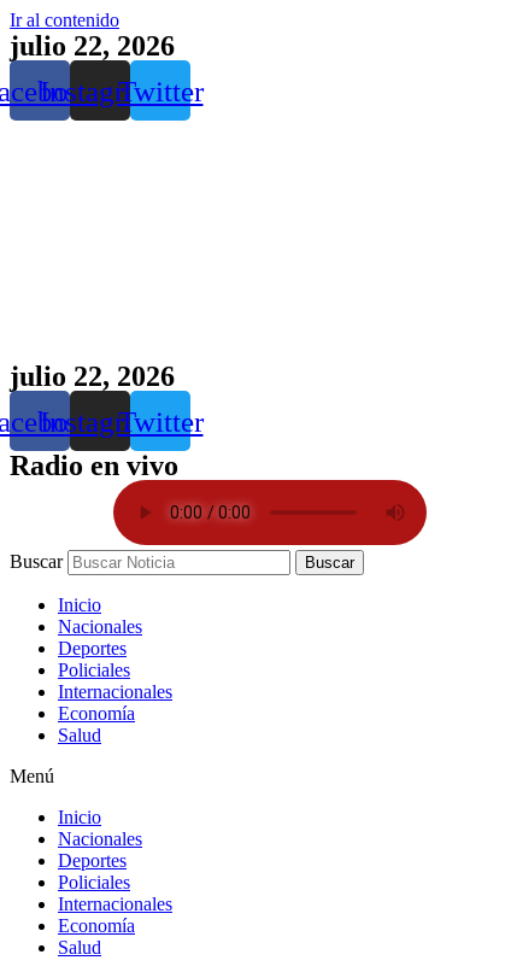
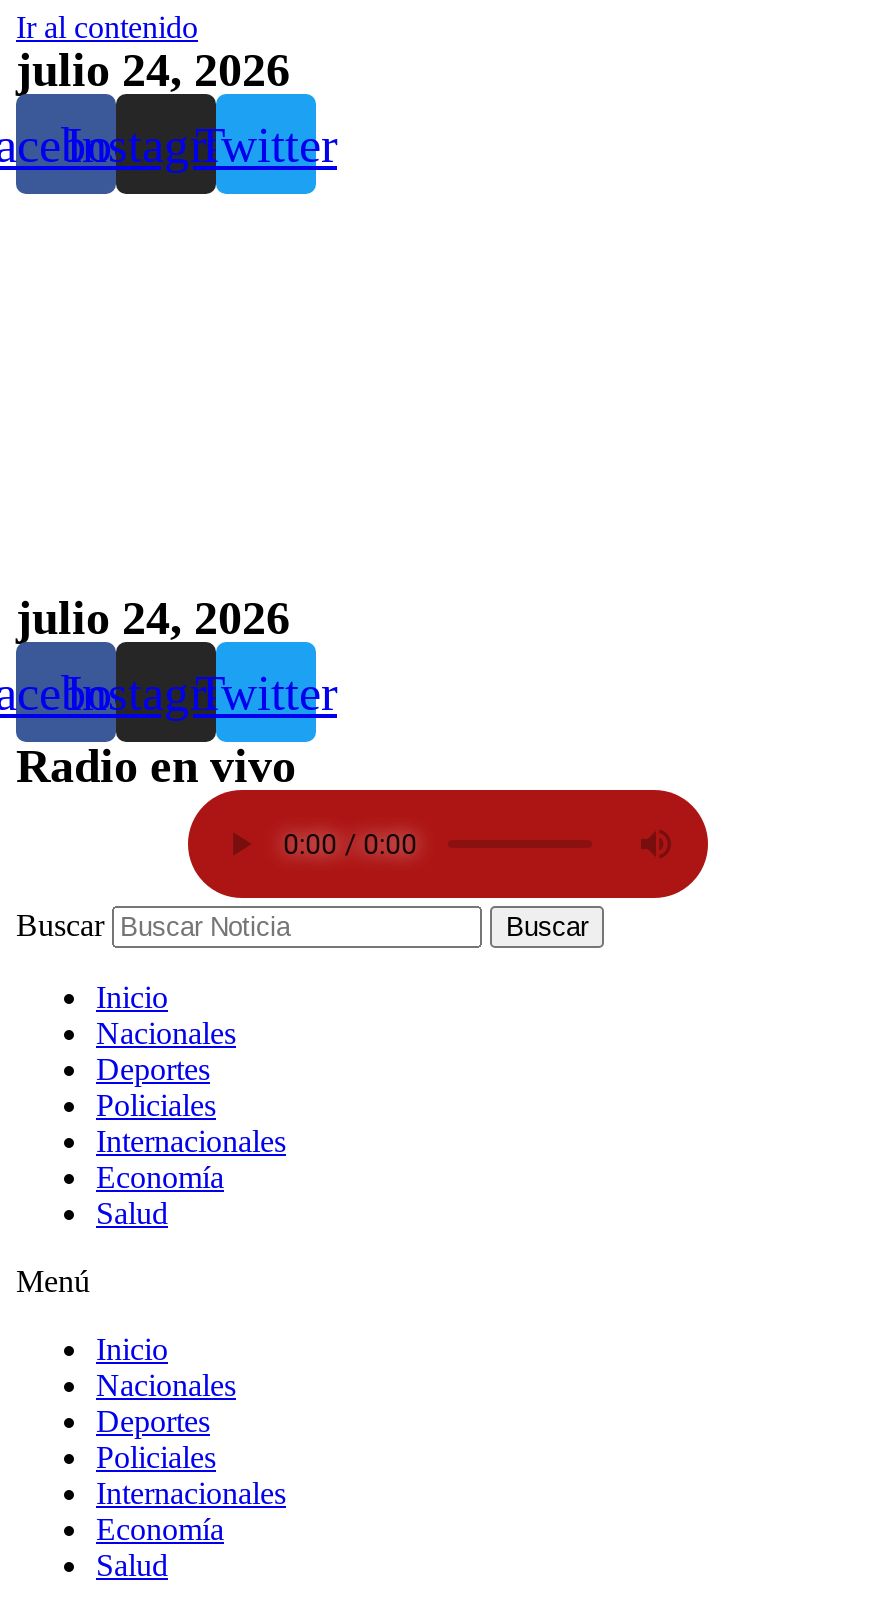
[10,30,175,62] julio 22, 2026 -> [16,44,290,96] julio 24, 2026
[10,361,175,392] julio 22, 2026 -> [16,592,290,644] julio 24, 2026

